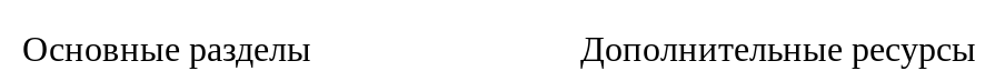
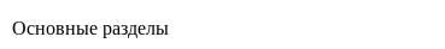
[580,30,976,68] Дополнительные ресурсы -> none

